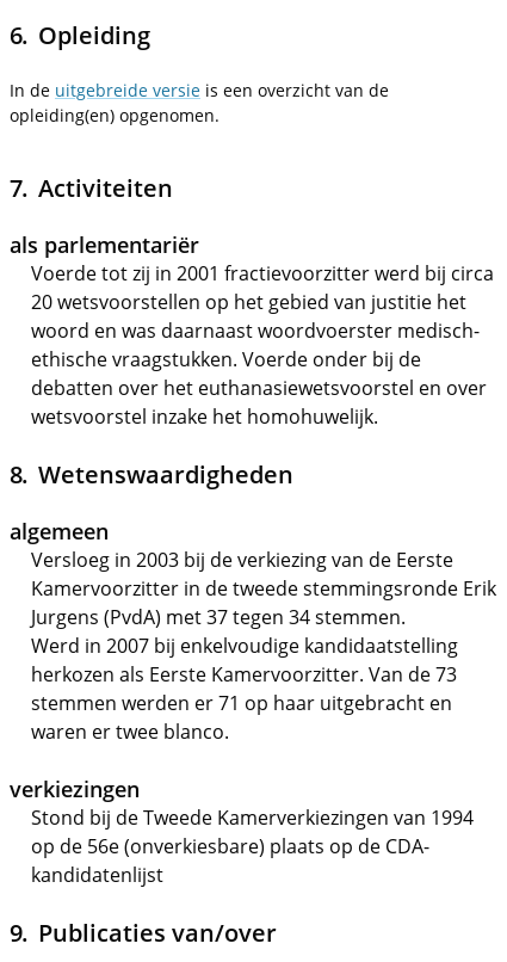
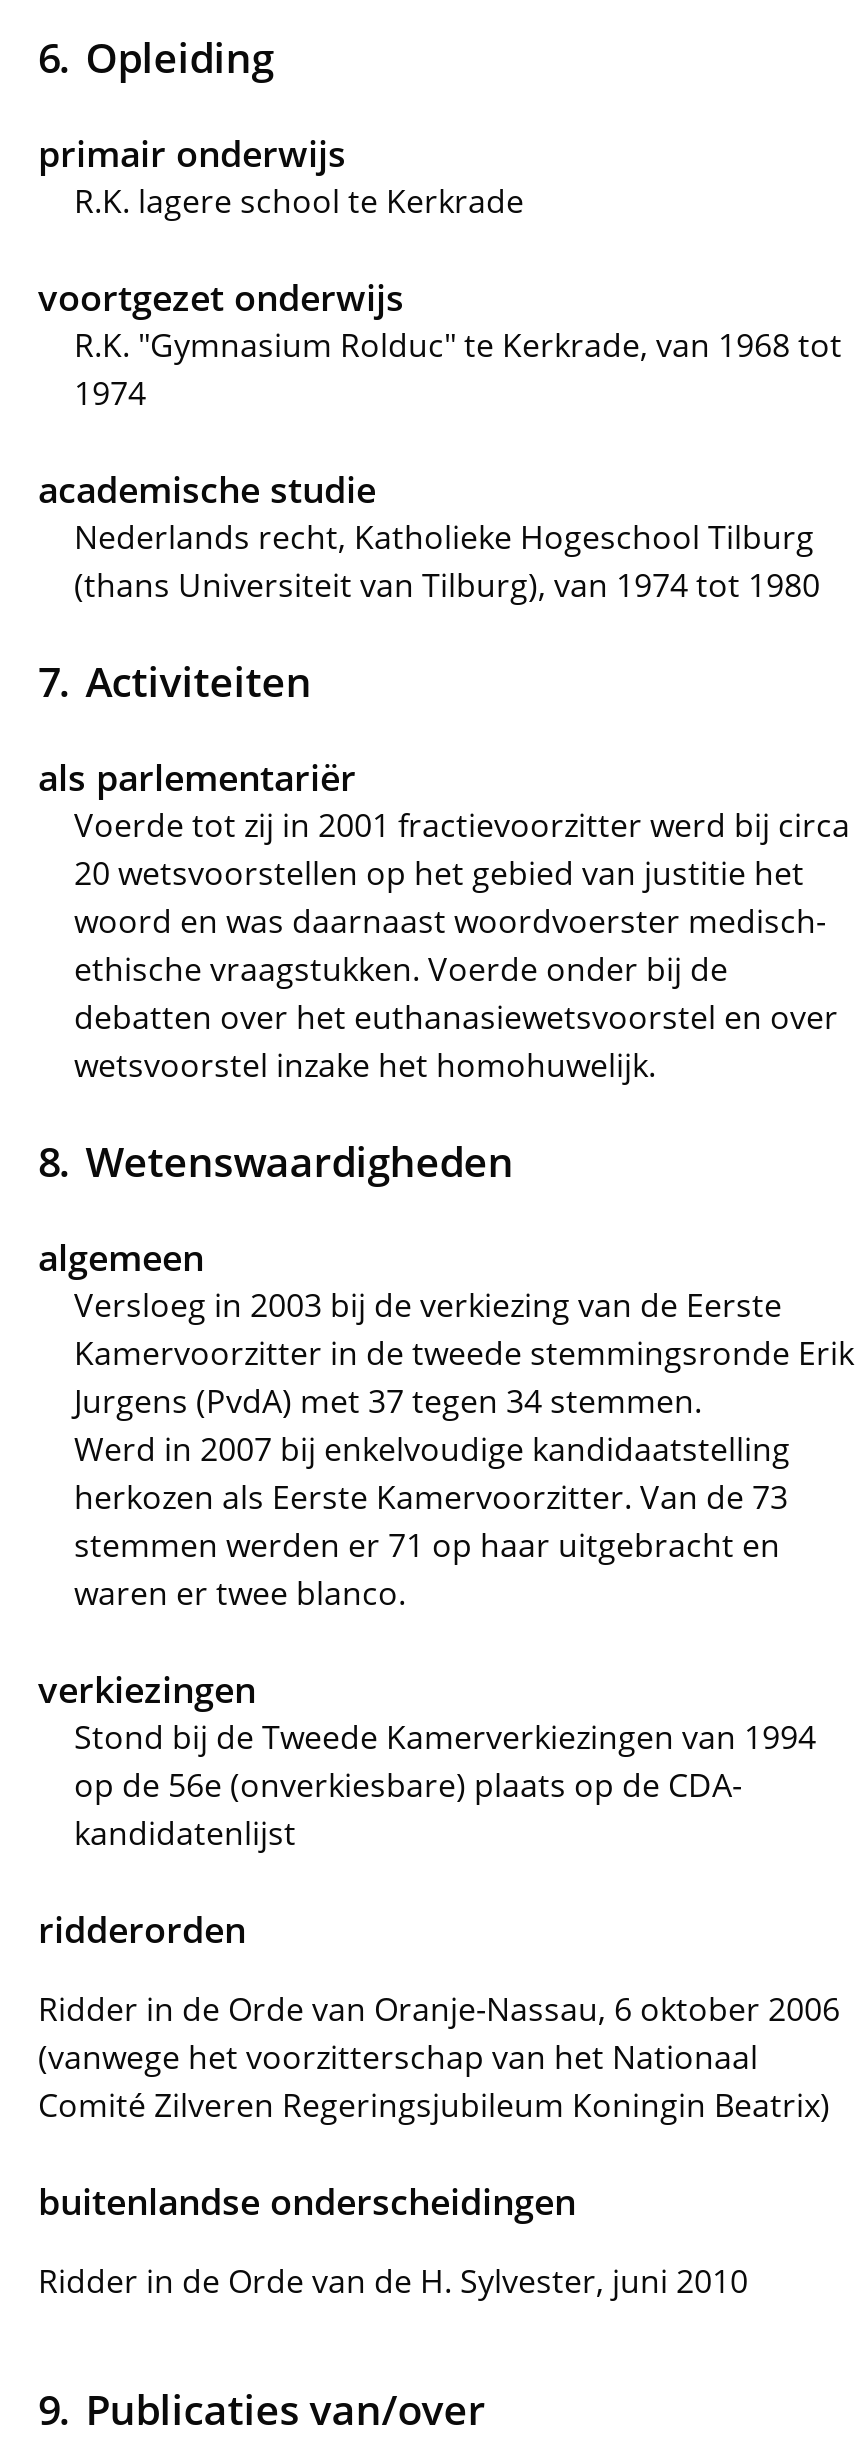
[10,79,389,127] In de uitgebreide versie is een overzicht van de | opleiding(en) opgenomen. -> [38,129,842,607] primair onderwijs | R.K. lagere school te Kerkrade | voortgezet onderwijs | R.K. "Gymnasium Rolduc" te Kerkrade, van 1968 tot | 1974 | academische studie | Nederlands recht, Katholieke Hogeschool Tilburg | (thans Universiteit van Tilburg), van 1974 tot 1980
none -> [38,1905,840,2303] ridderorden | Ridder in de Orde van Oranje-Nassau, 6 oktober 2006 | (vanwege het voorzitterschap van het Nationaal | Comité Zilveren Regeringsjubileum Koningin Beatrix) | buitenlandse onderscheidingen | Ridder in de Orde van de H. Sylvester, juni 2010

